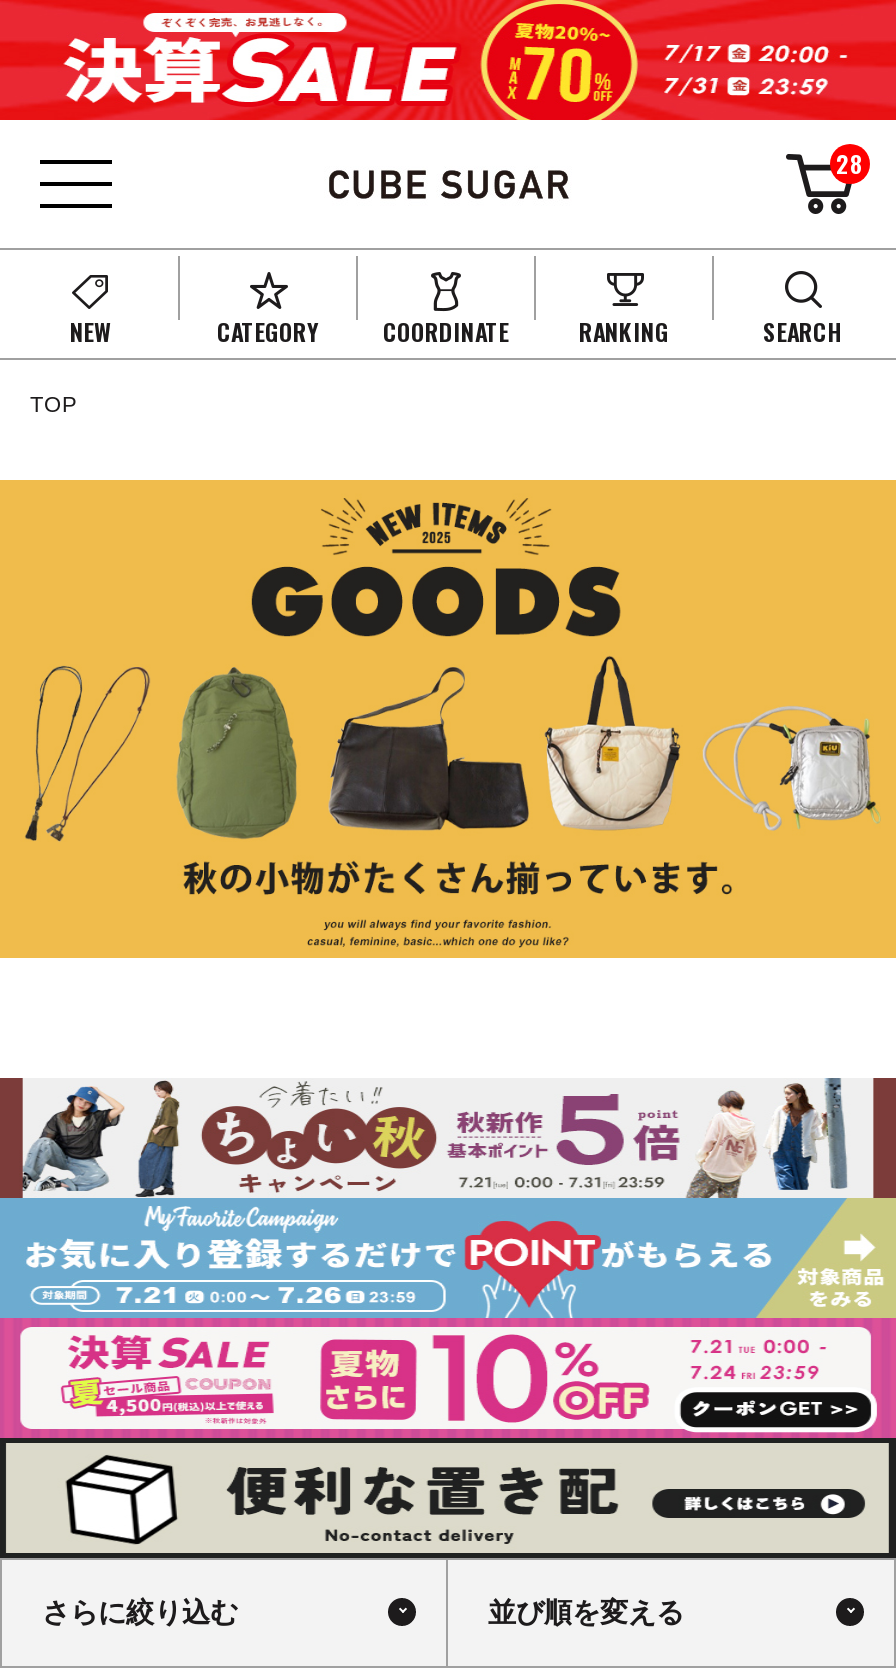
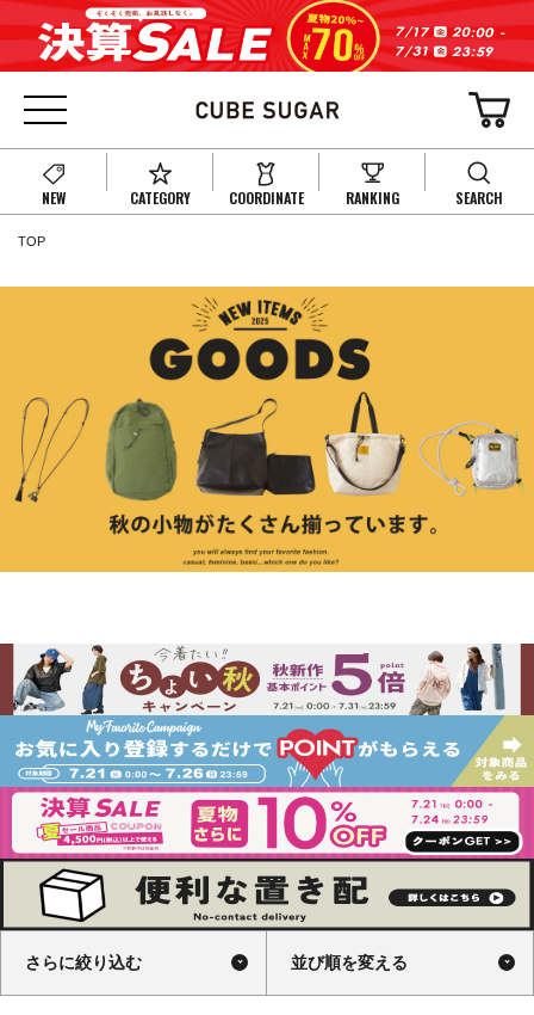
[836,146,864,180] 28 -> none

